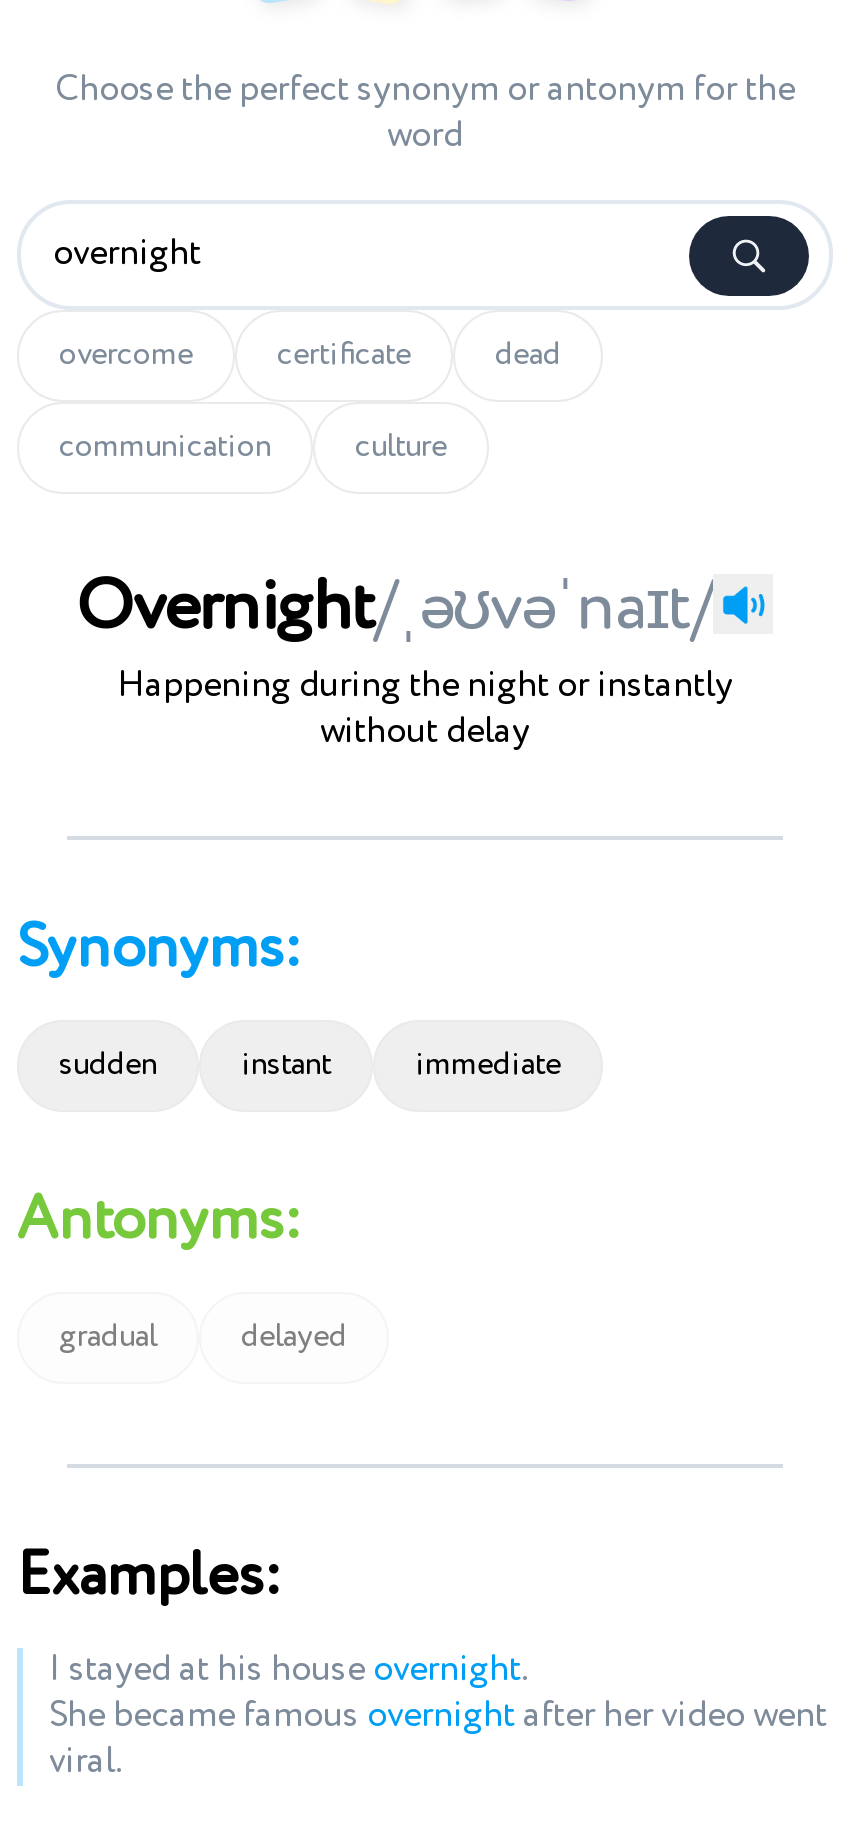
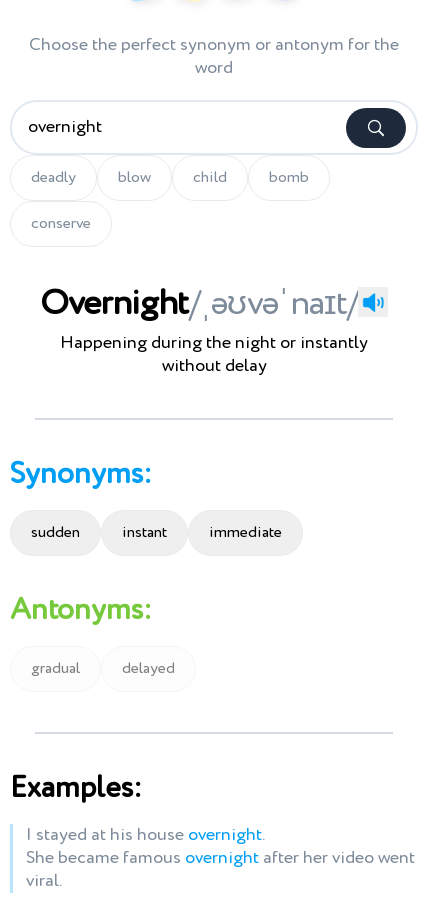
[59,340,561,372] overcome | certificate | dead -> [31,170,309,186] deadly | blow | child | bomb
[59,432,447,464] communication | culture -> [31,216,91,232] conserve

